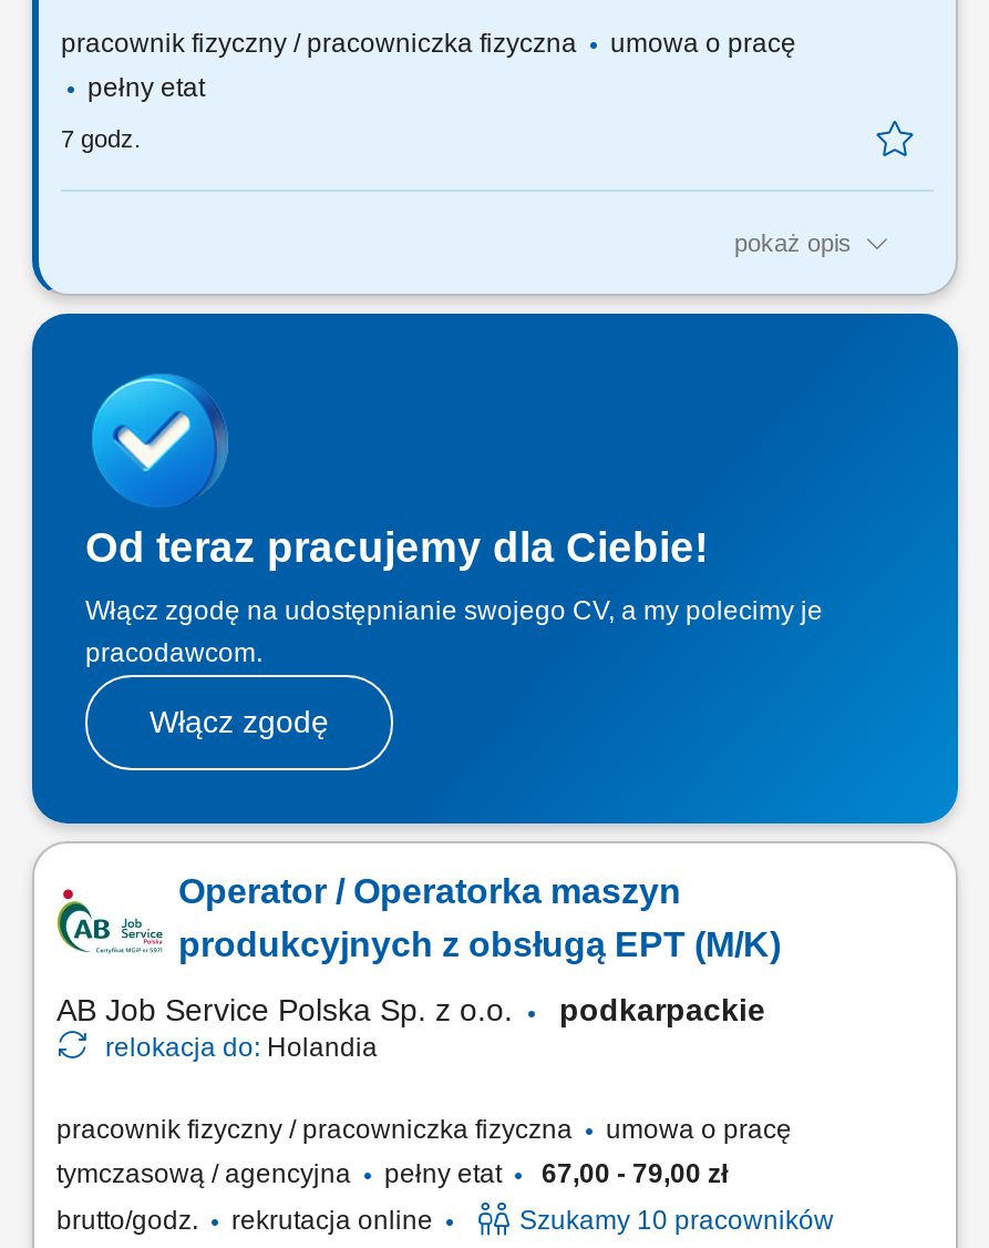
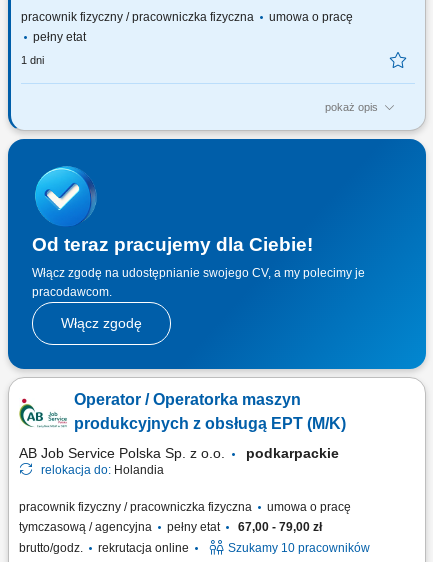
[61,125,141,152] 7 godz. -> [21,54,44,66] 1 dni

